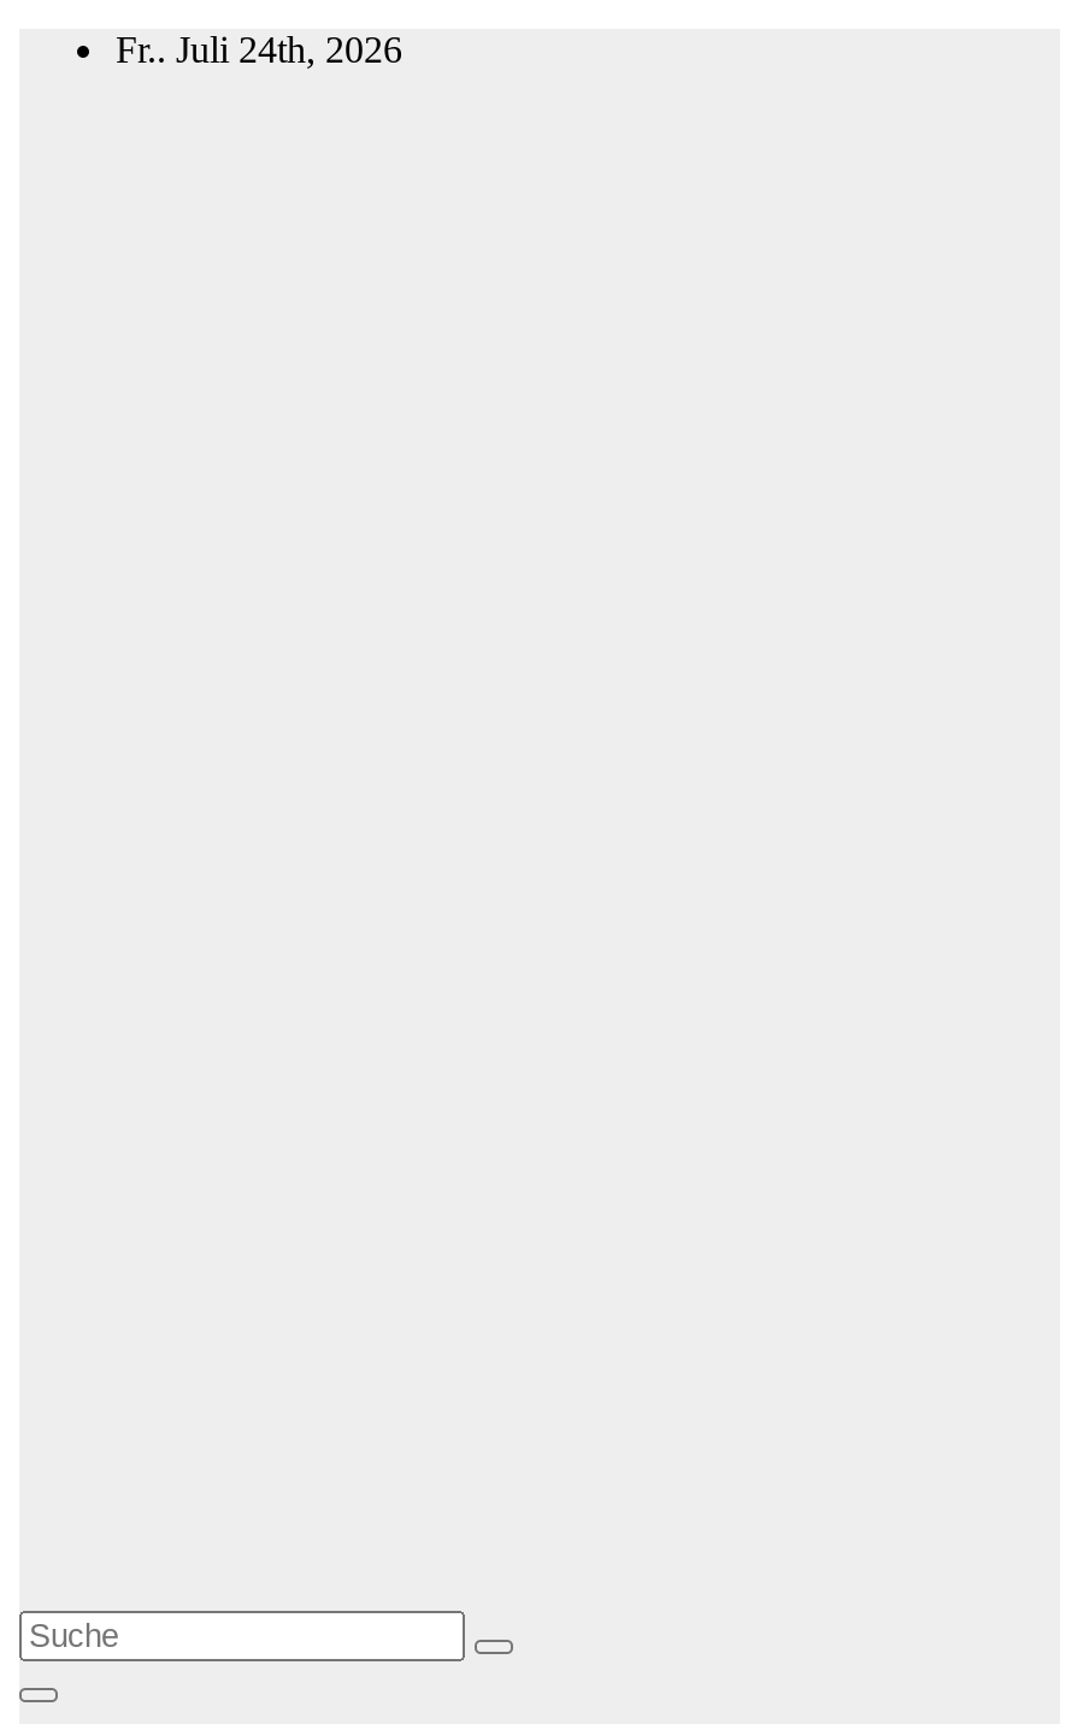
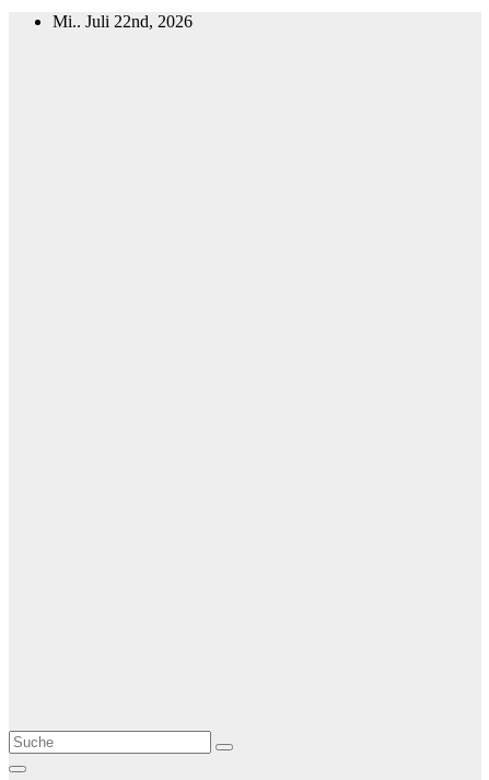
[116,29,402,70] Fr.. Juli 24th, 2026 -> [53,12,193,31] Mi.. Juli 22nd, 2026

